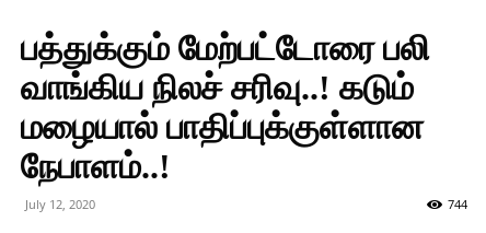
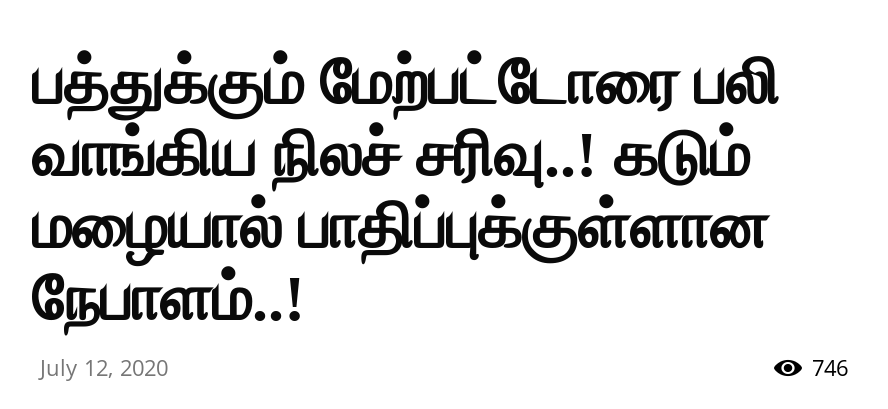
[448,196,467,212] 744 -> [812,352,848,382] 746

